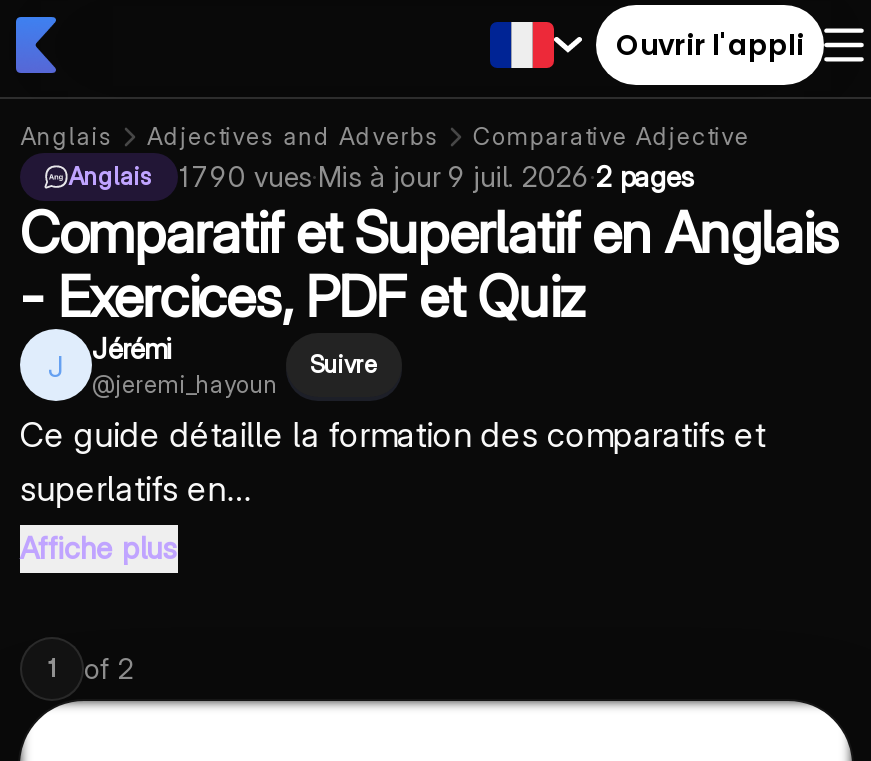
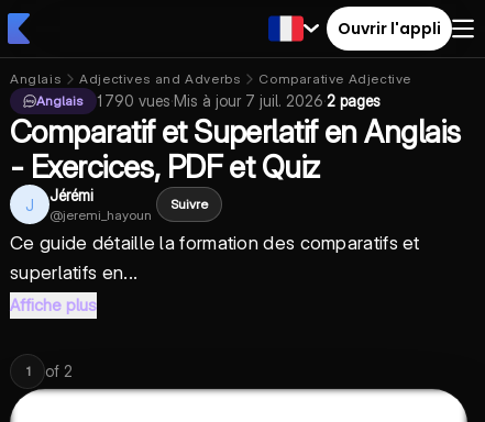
[178,159,694,193] 1 790 vues · Mis à jour 9 juil. 2026 · 2 pages -> [97,91,381,110] 1 790 vues · Mis à jour 7 juil. 2026 · 2 pages

